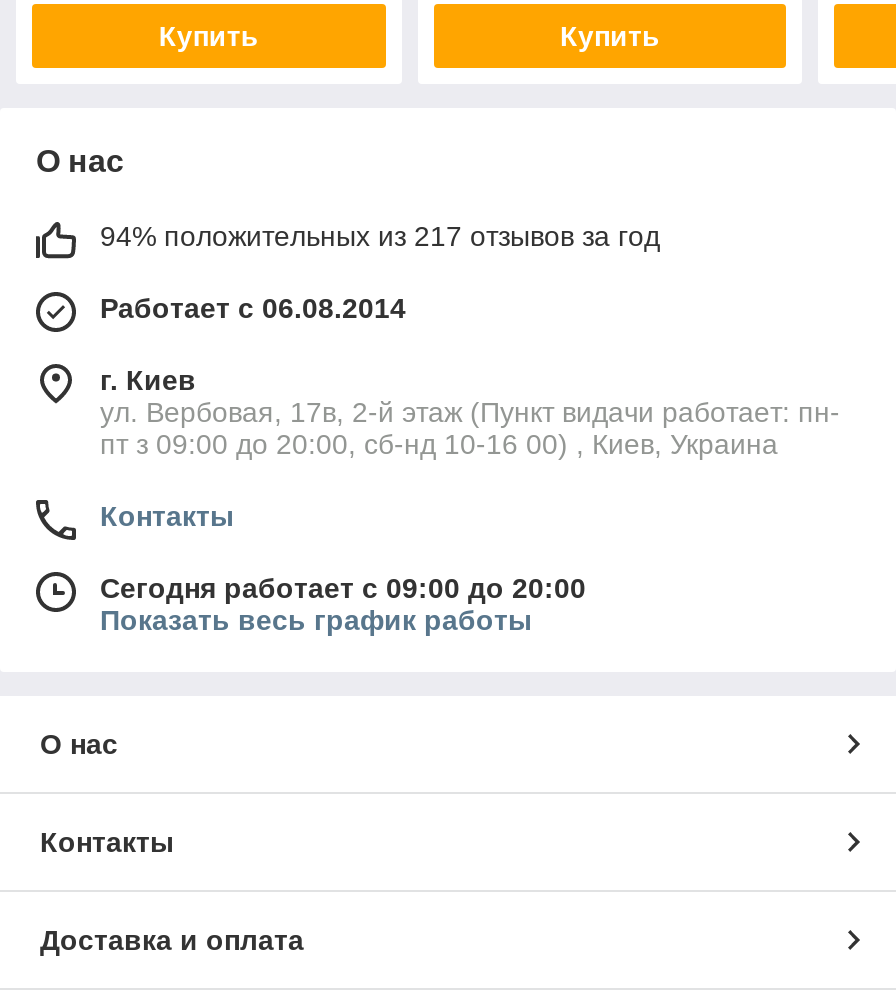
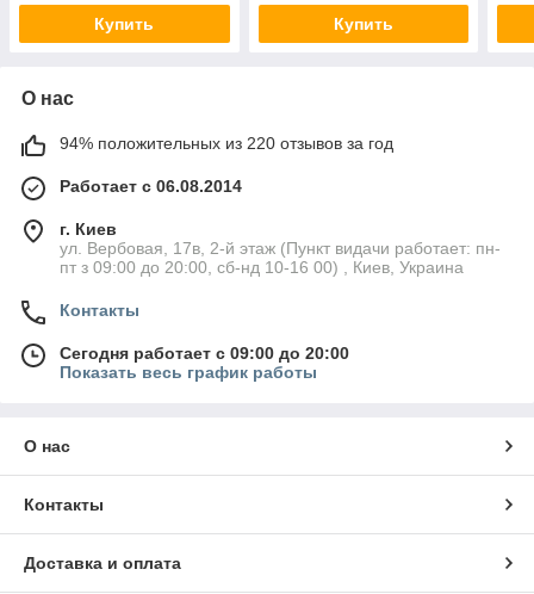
[100,219,660,251] 94% положительных из 217 отзывов за год -> [60,133,393,152] 94% положительных из 220 отзывов за год

